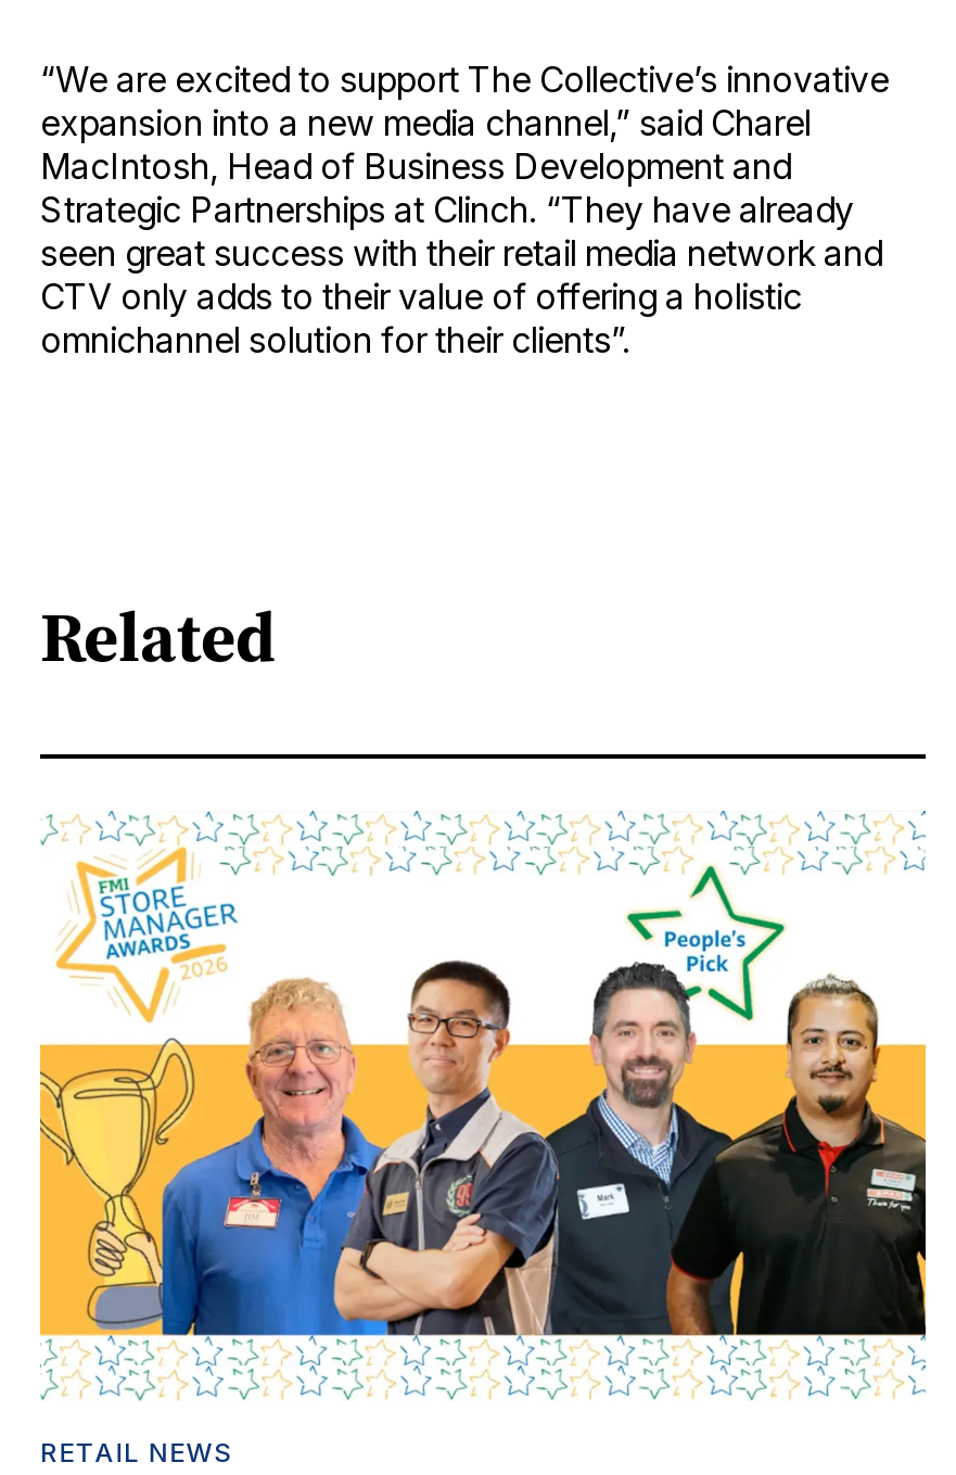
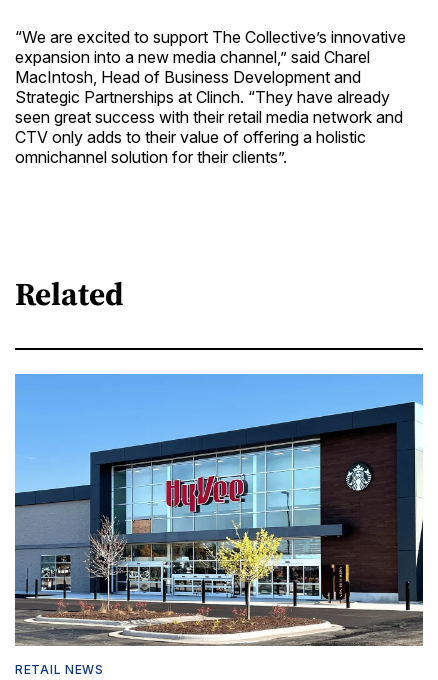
[38,811,928,1401] [image] -> [14,373,424,647] [image]

